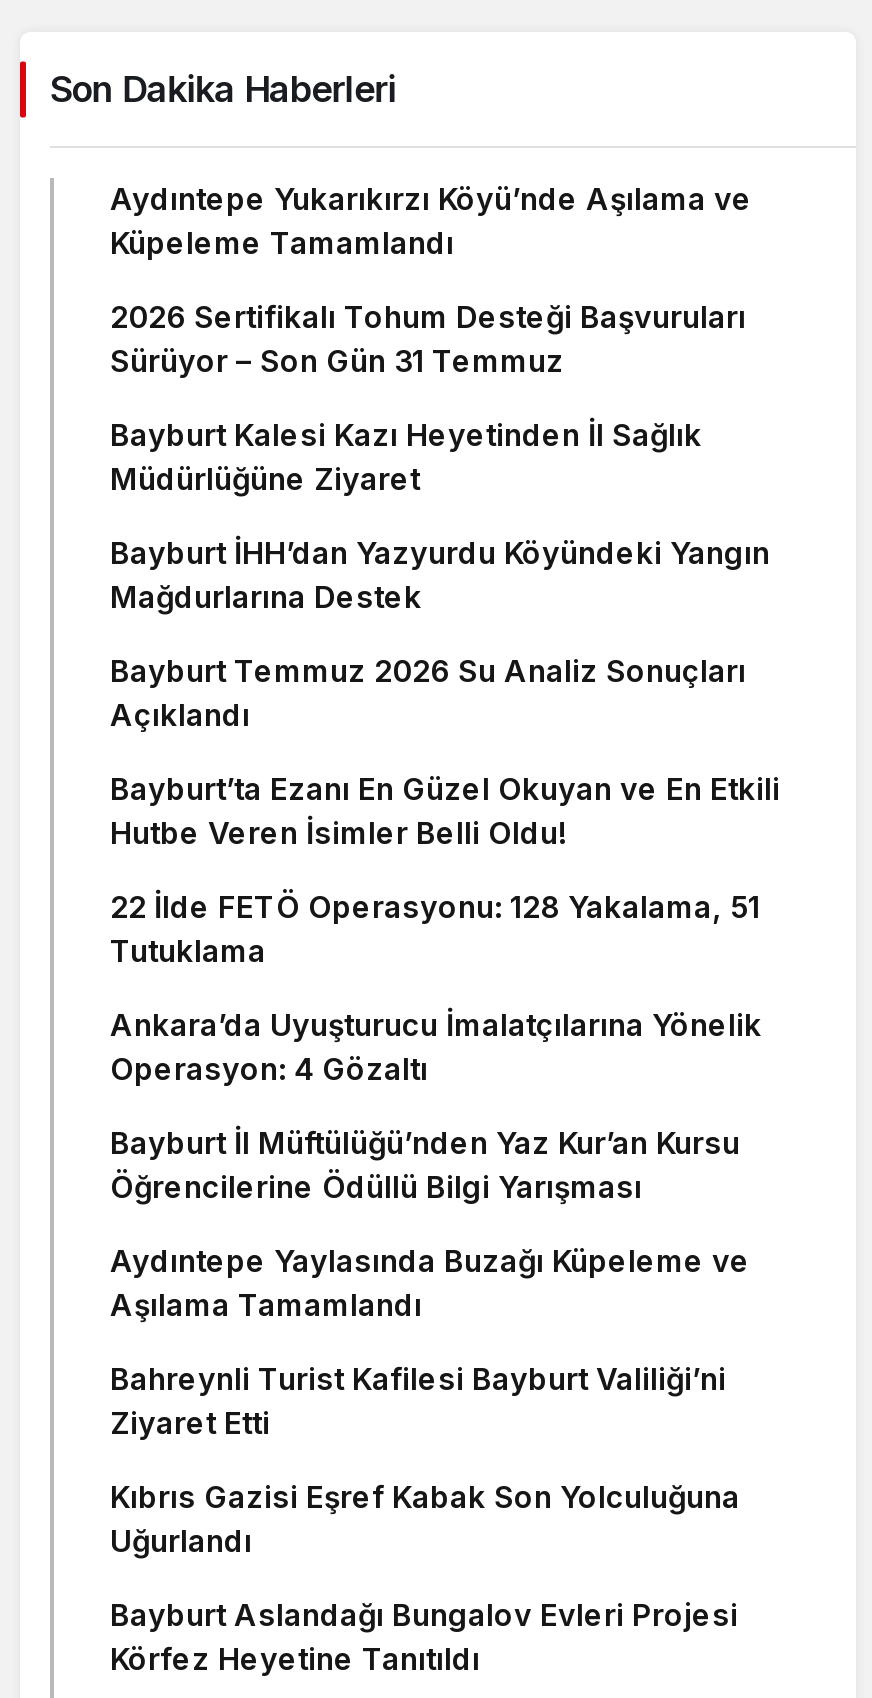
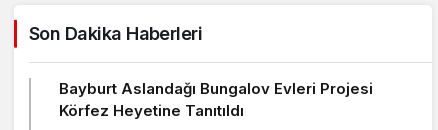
[110,180,780,1560] Aydıntepe Yukarıkırzı Köyü’nde Aşılama ve | Küpeleme Tamamlandı | 2026 Sertifikalı Tohum Desteği Başvuruları | Sürüyor – Son Gün 31 Temmuz | Bayburt Kalesi Kazı Heyetinden İl Sağlık | Müdürlüğüne Ziyaret | Bayburt İHH’dan Yazyurdu Köyündeki Yangın | Mağdurlarına Destek | Bayburt Temmuz 2026 Su Analiz Sonuçları | Açıklandı | Bayburt’ta Ezanı En Güzel Okuyan ve En Etkili | Hutbe Veren İsimler Belli Oldu! | 22 İlde FETÖ Operasyonu: 128 Yakalama, 51 | Tutuklama | Ankara’da Uyuşturucu İmalatçılarına Yönelik | Operasyon: 4 Gözaltı | Bayburt İl Müftülüğü’nden Yaz Kur’an Kursu | Öğrencilerine Ödüllü Bilgi Yarışması | Aydıntepe Yaylasında Buzağı Küpeleme ve | Aşılama Tamamlandı | Bahreynli Turist Kafilesi Bayburt Valiliği’ni | Ziyaret Etti | Kıbrıs Gazisi Eşref Kabak Son Yolculuğuna | Uğurlandı -> none

